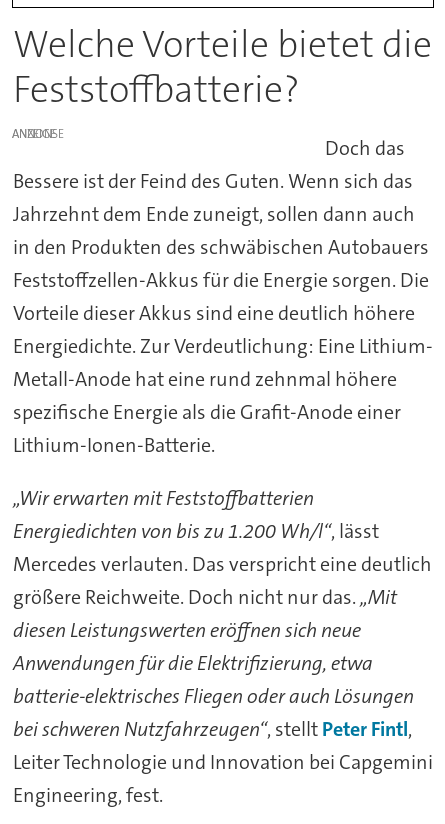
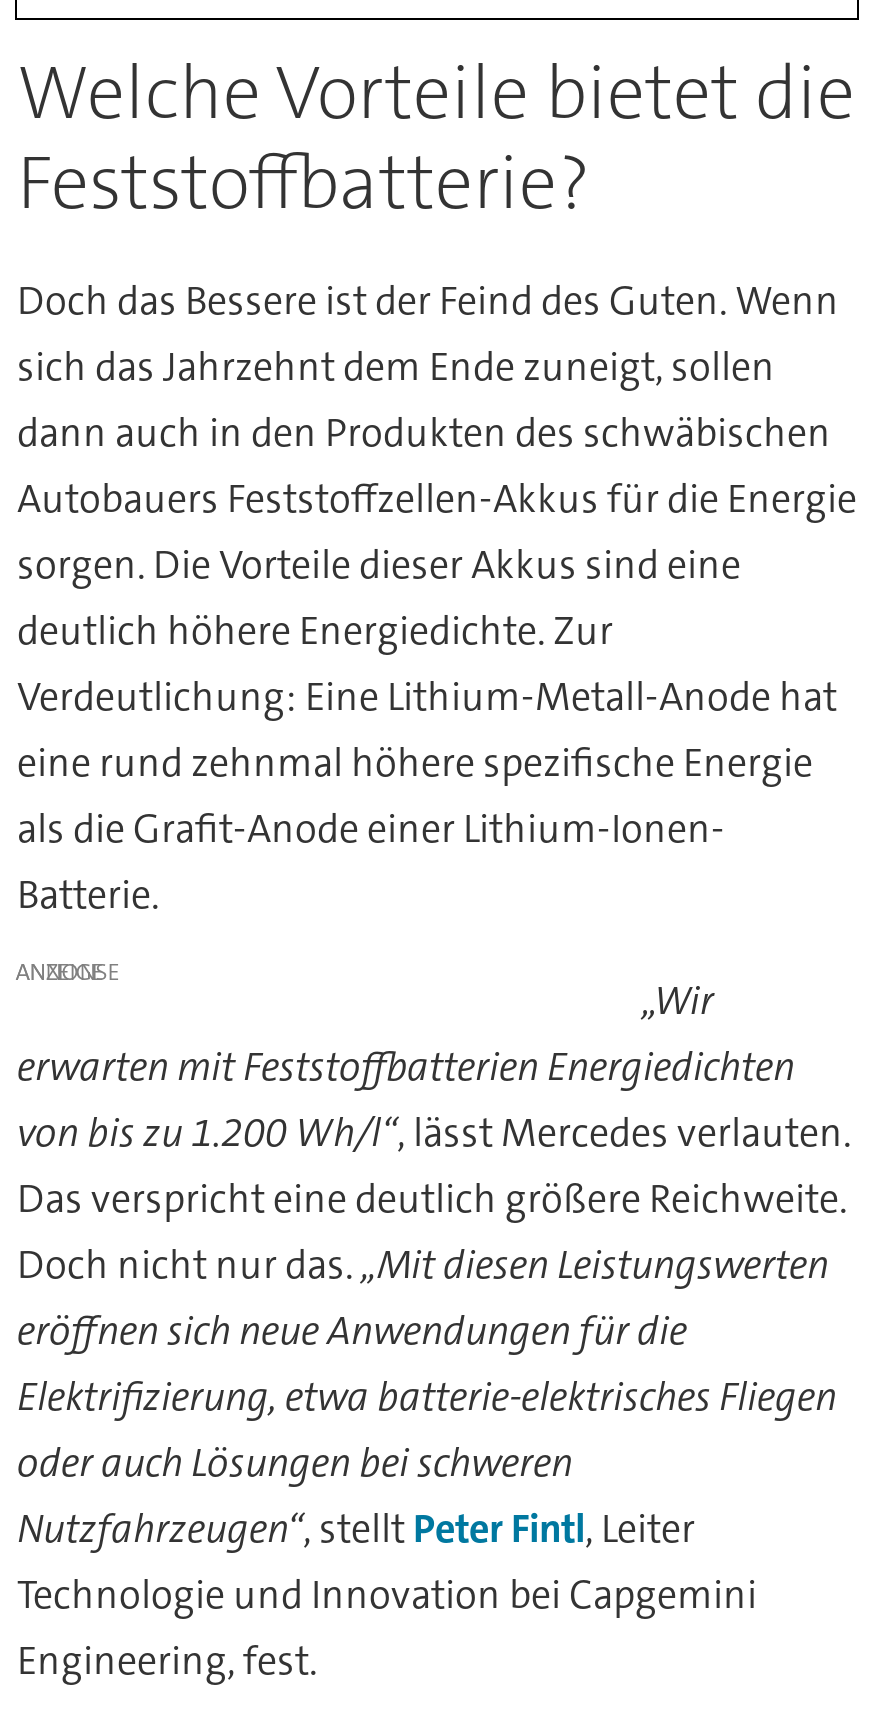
none -> [17,275,857,921] Doch das Bessere ist der Feind des Guten. Wenn | sich das Jahrzehnt dem Ende zuneigt, sollen | dann auch in den Produkten des schwäbischen | Autobauers Feststoffzellen-Akkus für die Energie | sorgen. Die Vorteile dieser Akkus sind eine | deutlich höhere Energiedichte. Zur | Verdeutlichung: Eine Lithium-Metall-Anode hat | eine rund zehnmal höhere spezifische Energie | als die Grafit-Anode einer Lithium-Ionen- | Batterie.
moved [12,126,56,142] -> [15,957,103,989]: ANZEIGE
[13,135,433,775] Doch das | Bessere ist der Feind des Guten. Wenn sich das | Jahrzehnt dem Ende zuneigt, sollen dann auch | in den Produkten des schwäbischen Autobauers | Feststoffzellen-Akkus für die Energie sorgen. Die | Vorteile dieser Akkus sind eine deutlich höhere | Energiedichte. Zur Verdeutlichung: Eine Lithium- | Metall-Anode hat eine rund zehnmal höhere | spezifische Energie als die Grafit-Anode einer | Lithium-Ionen-Batterie. | „Wir erwarten mit Feststoffbatterien | Energiedichten von bis zu 1.200 Wh/l“, lässt | Mercedes verlauten. Das verspricht eine deutlich | größere Reichweite. Doch nicht nur das. „Mit | diesen Leistungswerten eröffnen sich neue | Anwendungen für die Elektrifizierung, etwa | batterie-elektrisches Fliegen oder auch Lösungen | bei schweren Nutzfahrzeugen“, stellt Peter Fintl, | Leiter Technologie und Innovation bei Capgemini -> [17,975,851,1621] „Wir | erwarten mit Feststoffbatterien Energiedichten | von bis zu 1.200 Wh/l“, lässt Mercedes verlauten. | Das verspricht eine deutlich größere Reichweite. | Doch nicht nur das. „Mit diesen Leistungswerten | eröffnen sich neue Anwendungen für die | Elektrifizierung, etwa batterie-elektrisches Fliegen | oder auch Lösungen bei schweren | Nutzfahrzeugen“, stellt Peter Fintl, Leiter | Technologie und Innovation bei Capgemini

